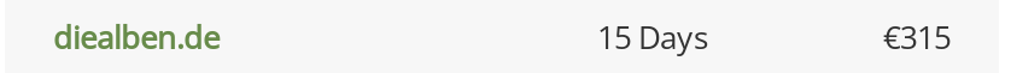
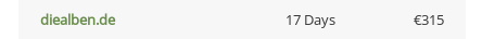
[597,16,708,59] 15 Days -> [285,10,335,29] 17 Days

